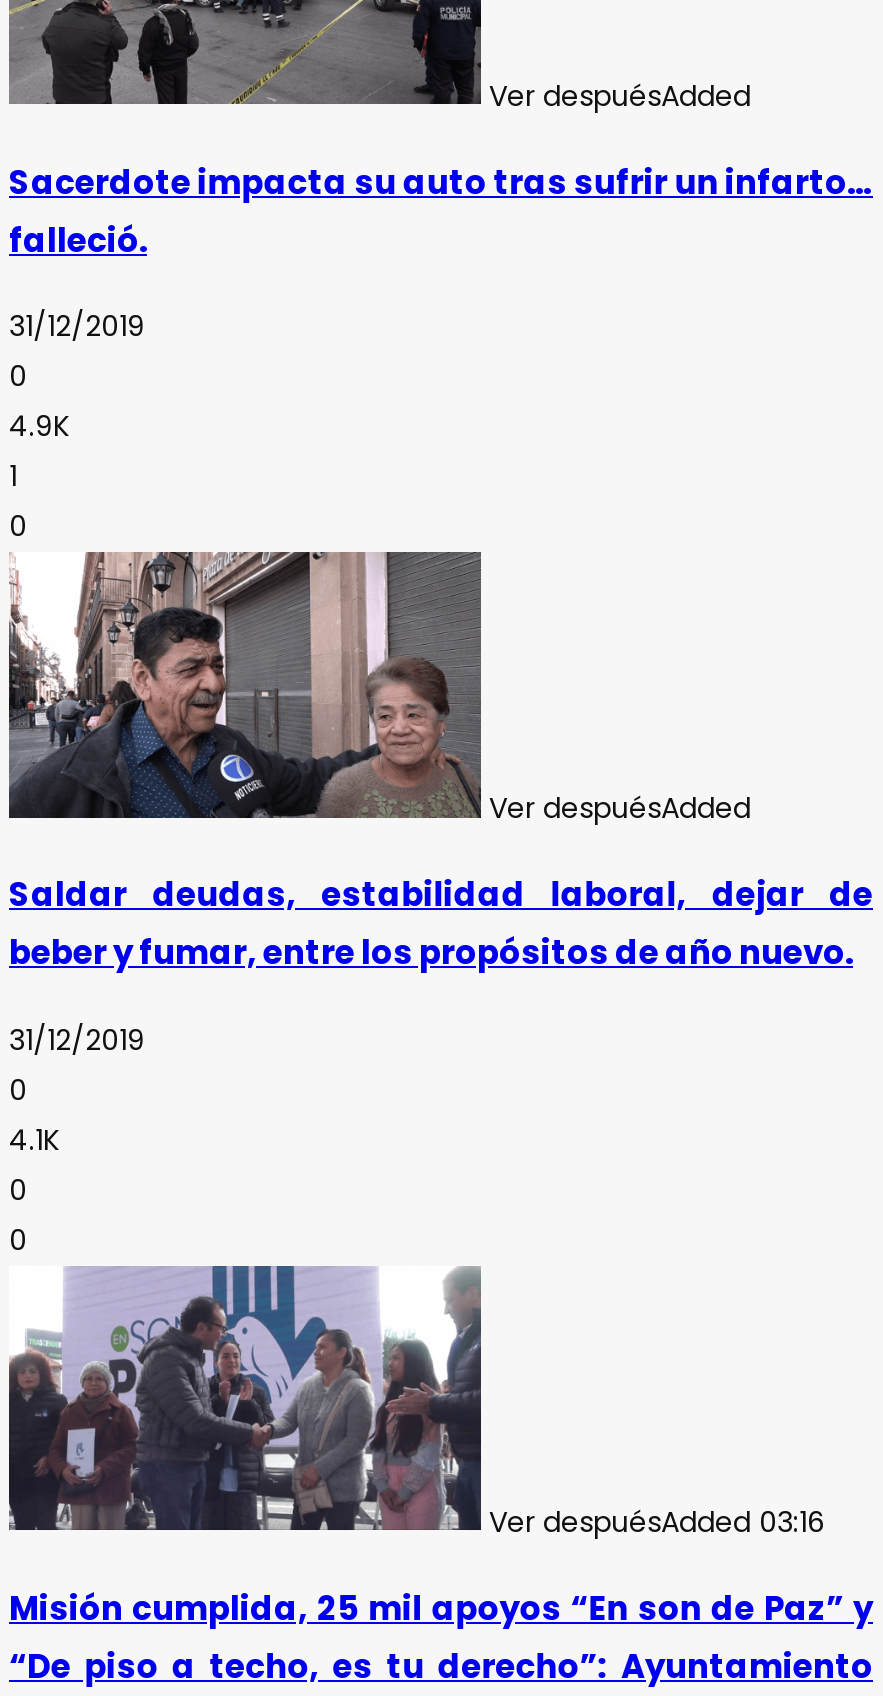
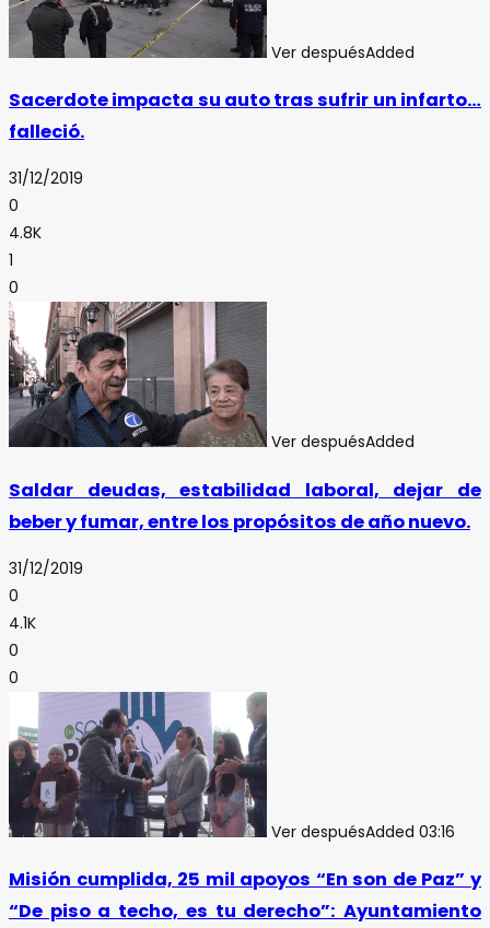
[9,407,69,447] 4.9K -> [9,222,42,244] 4.8K

